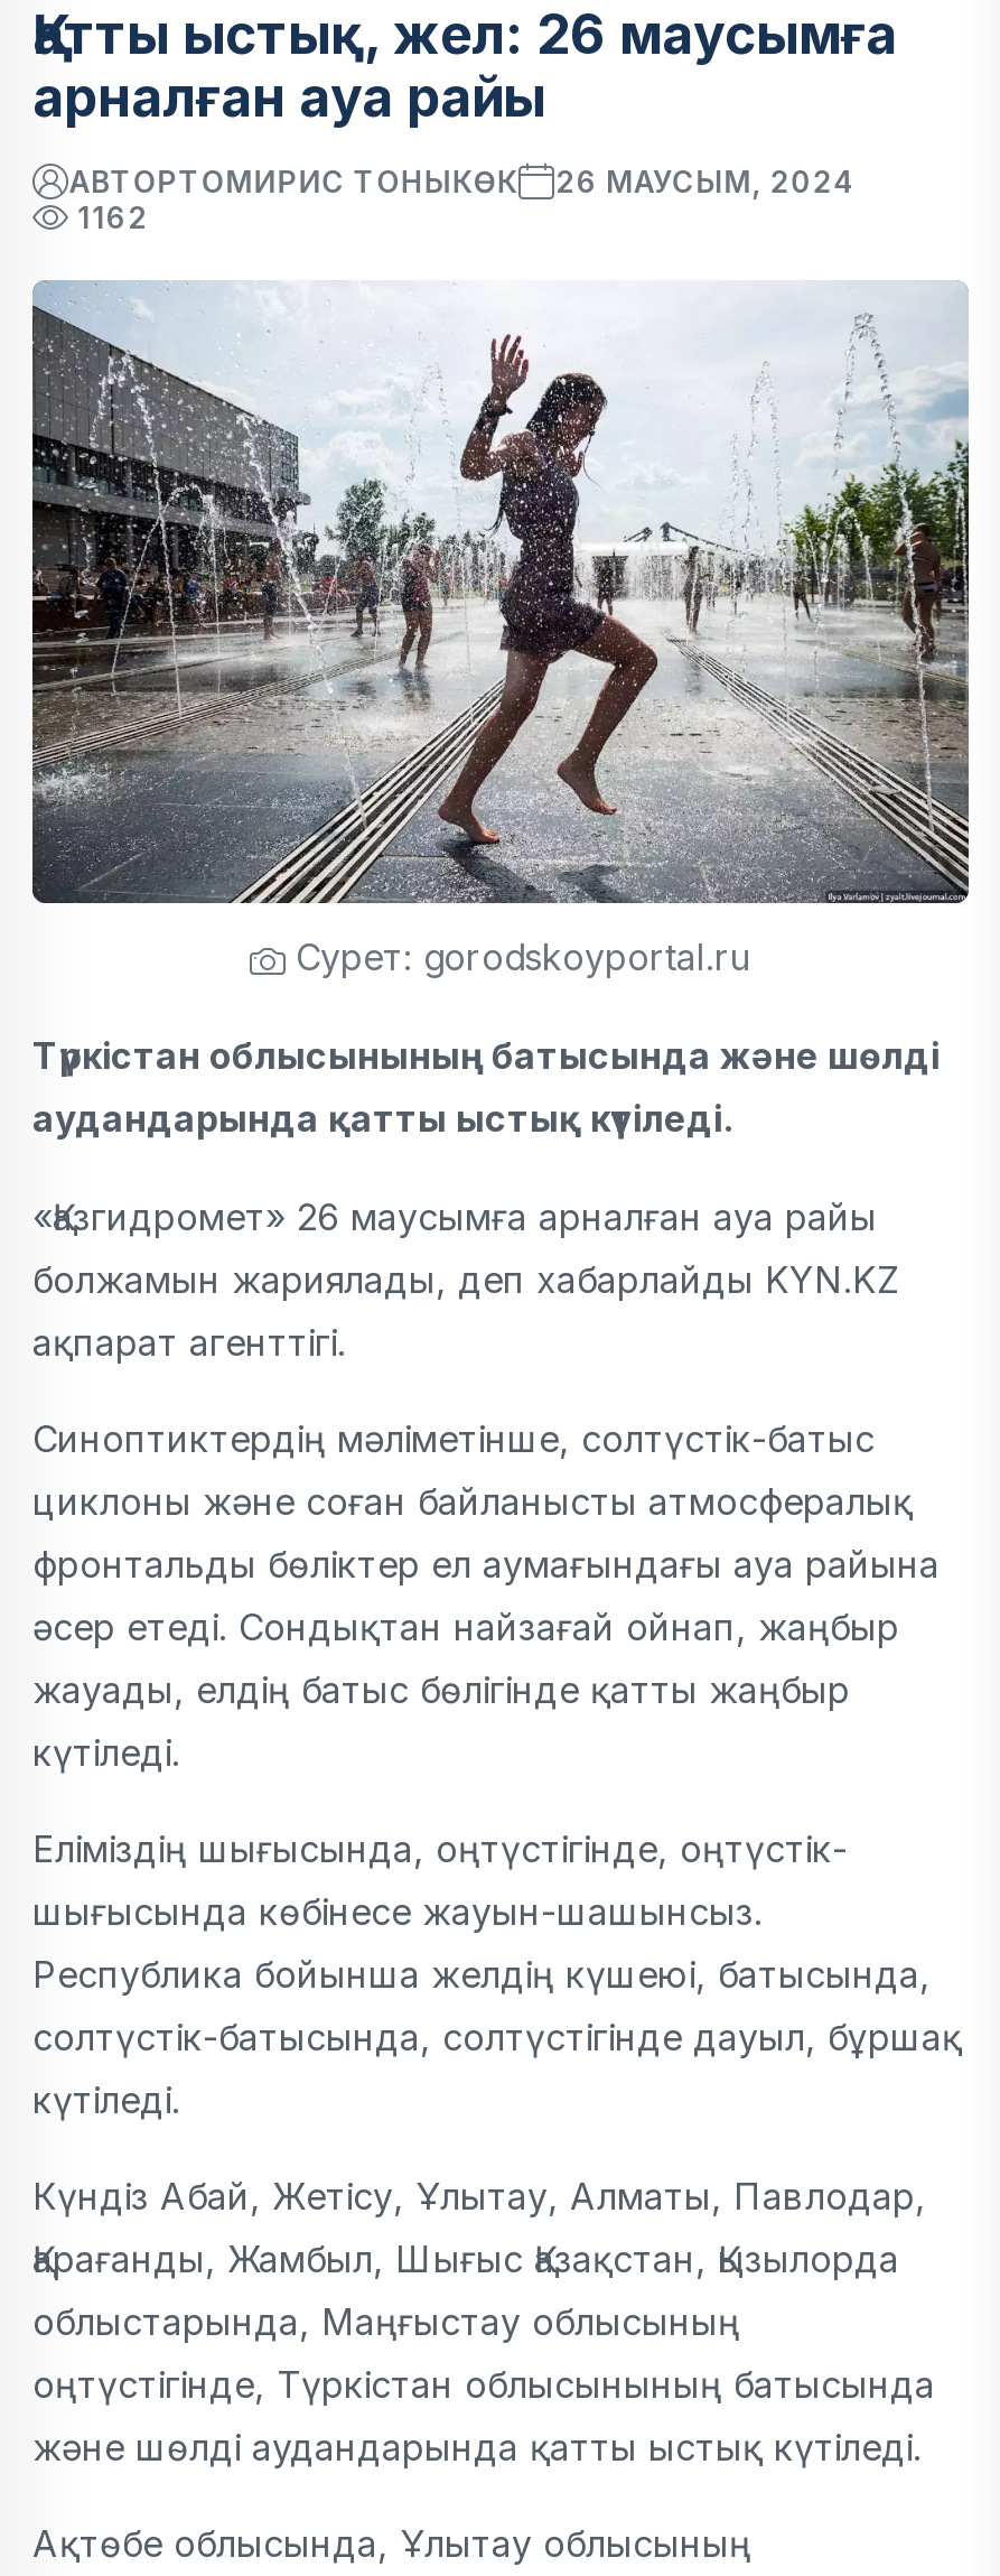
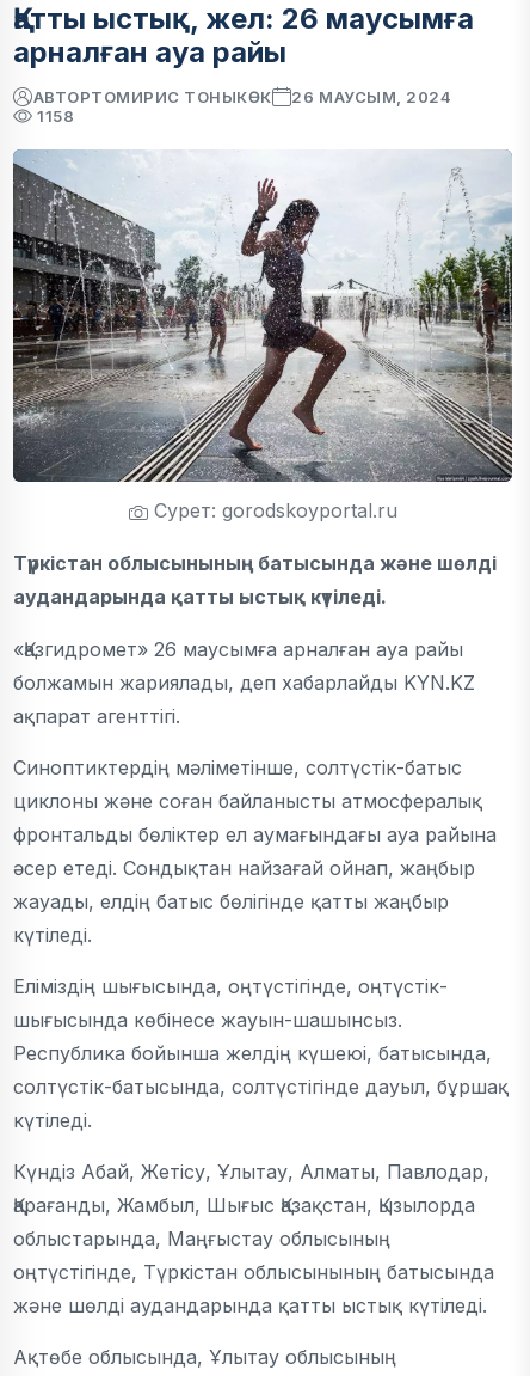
[77,199,149,235] 1162 -> [37,106,74,126] 1158

